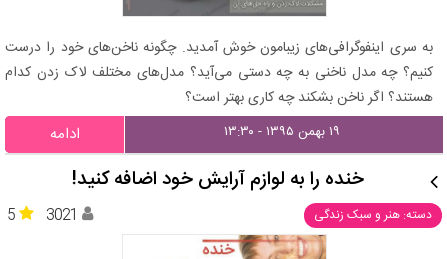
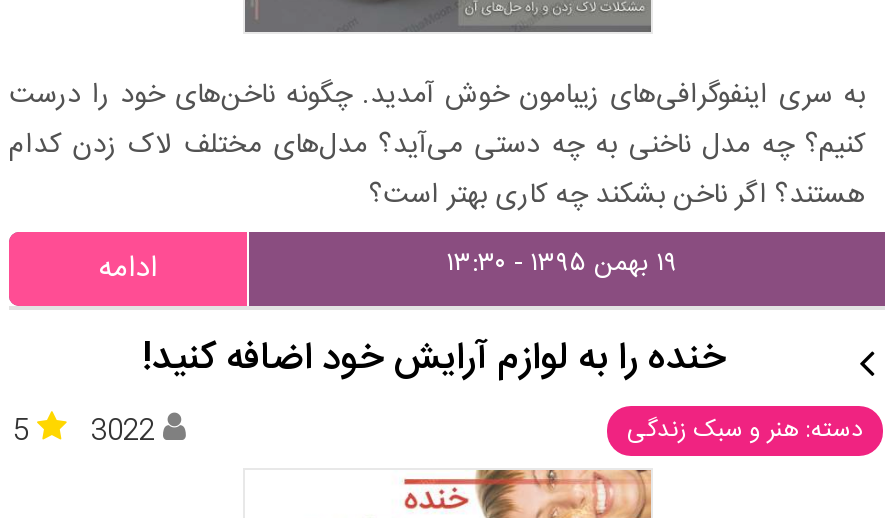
[7,204,78,228] 5 3021 -> [13,408,155,456] 5 3022

